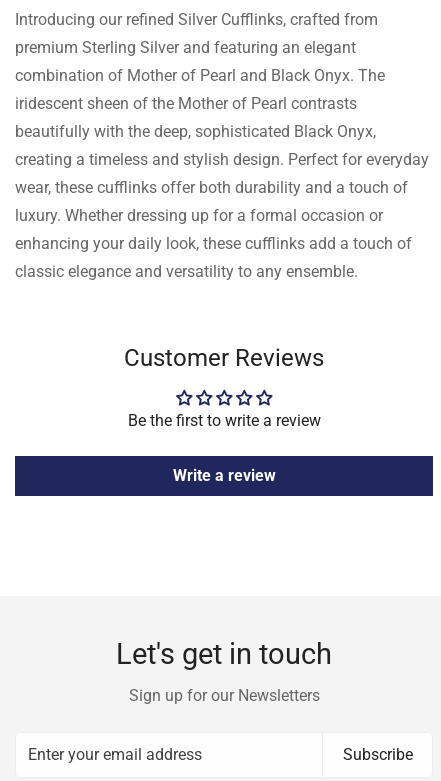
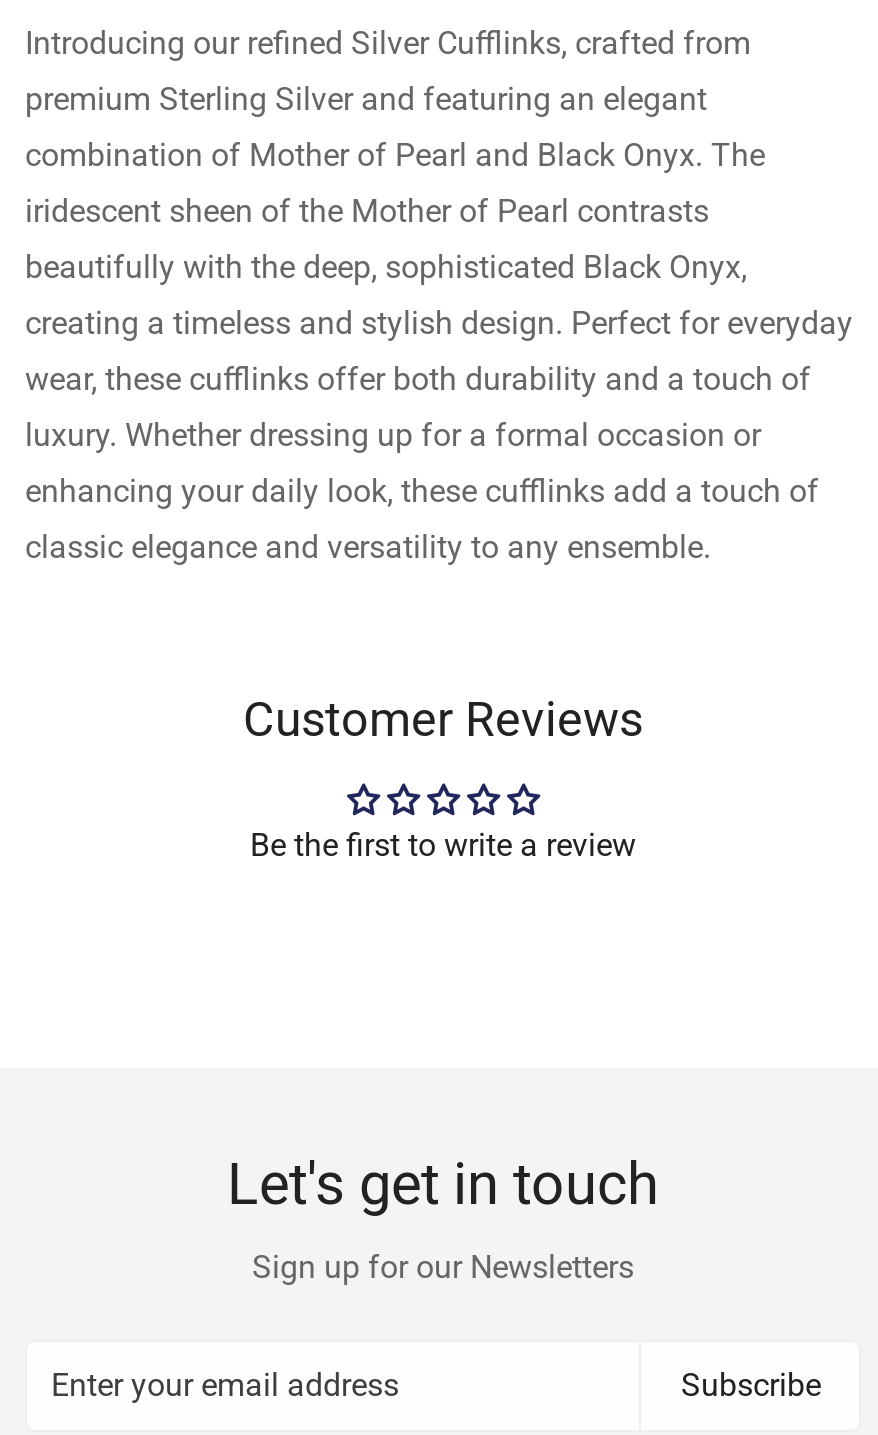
[172,465,275,484] Write a review -> none

